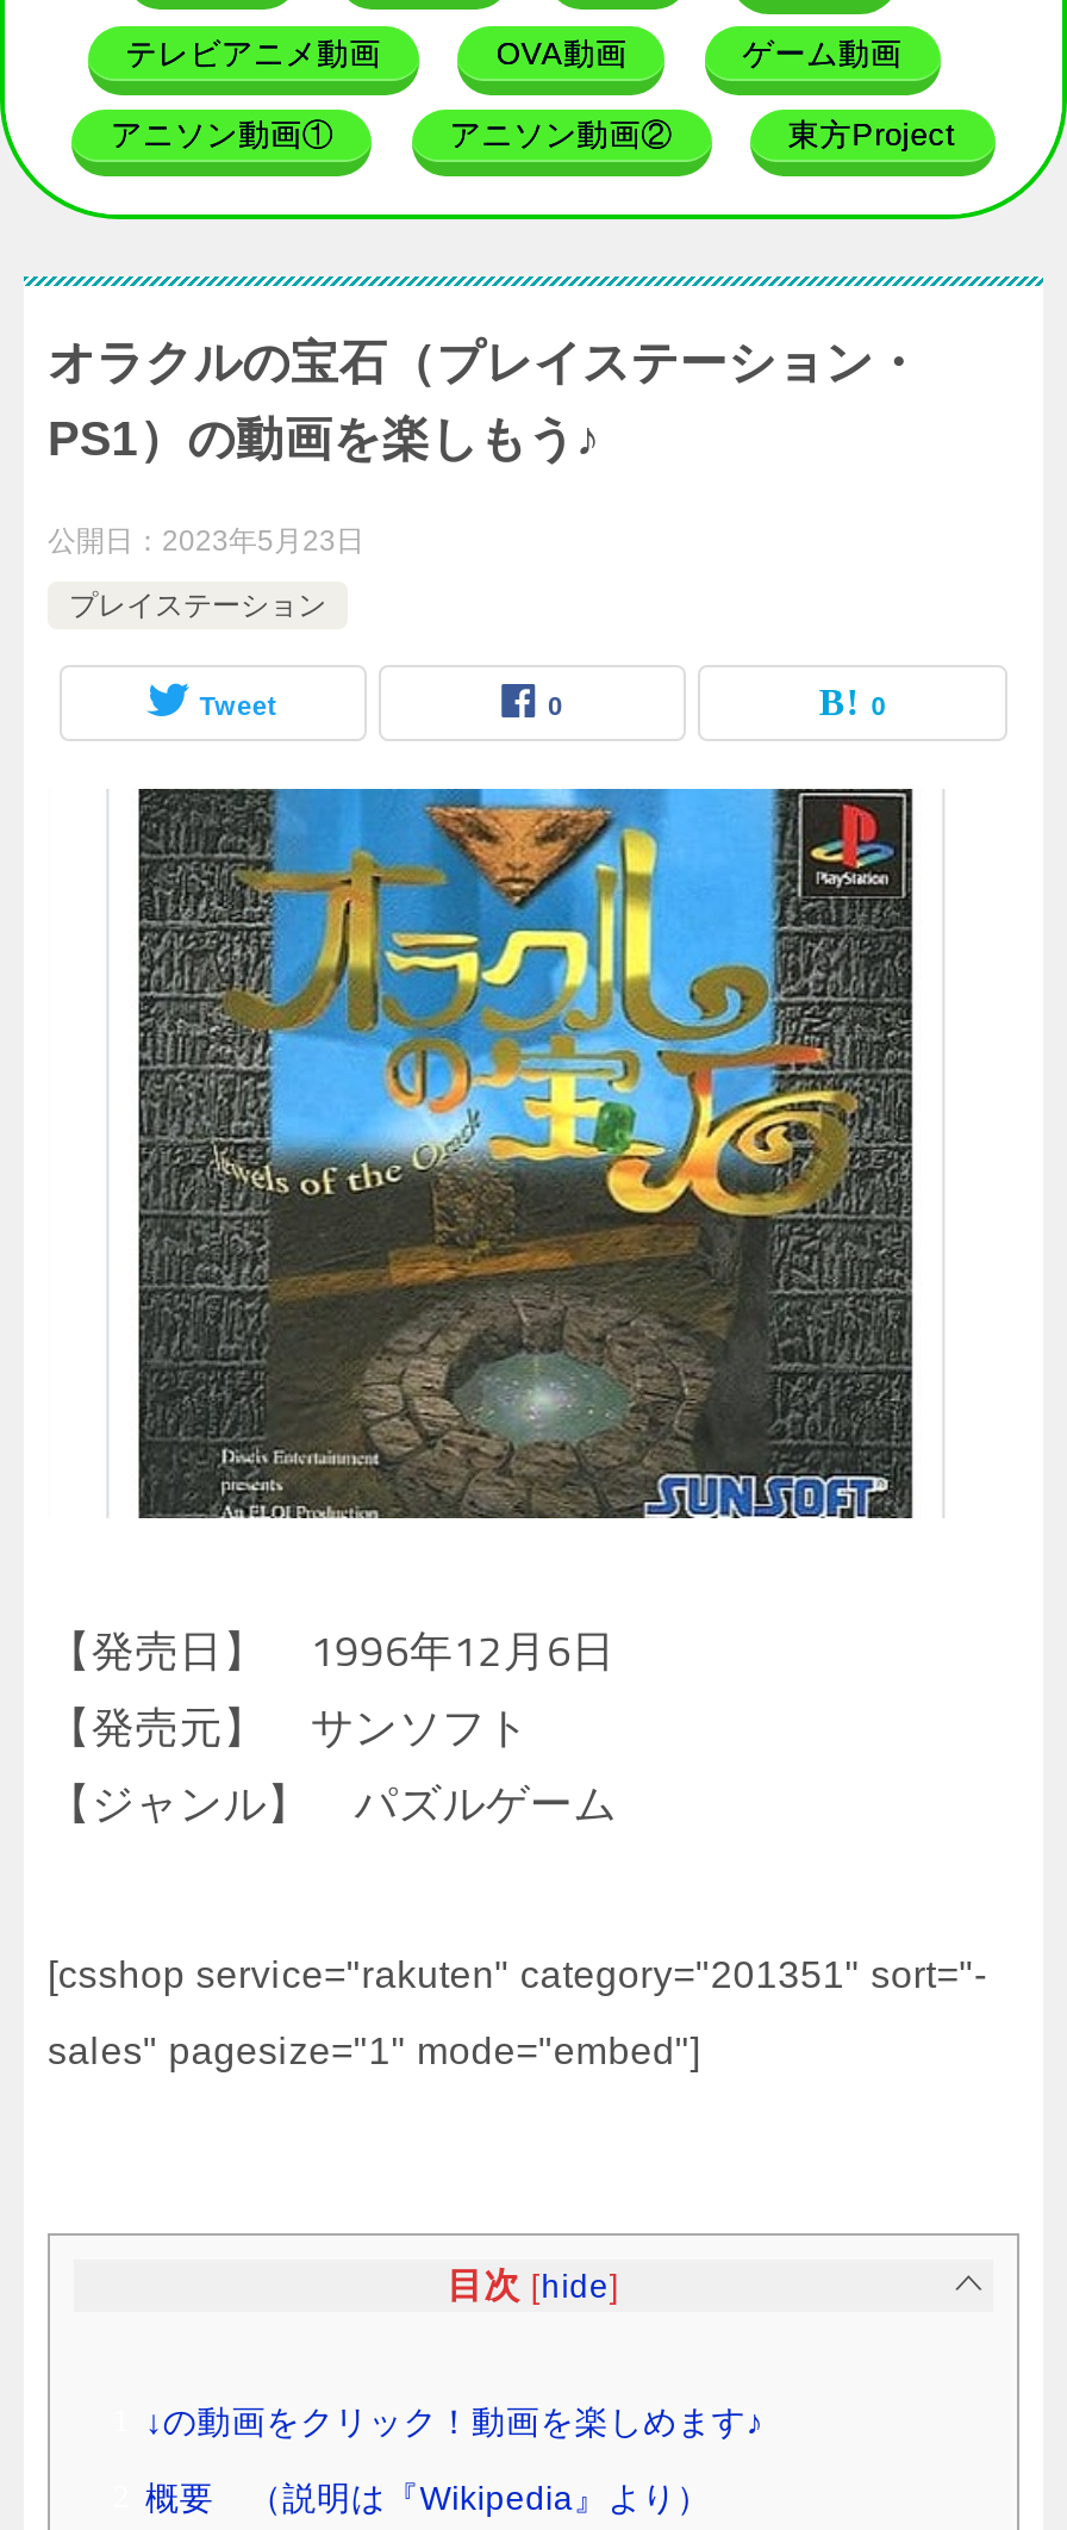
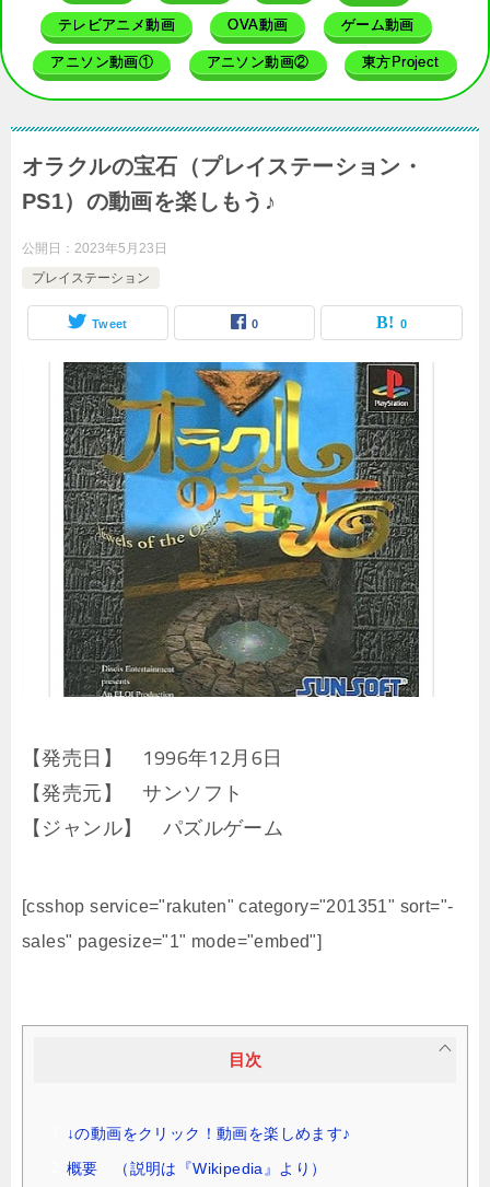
[447,2264,620,2305] 目次 [hide] -> [228,1050,262,1069] 目次

